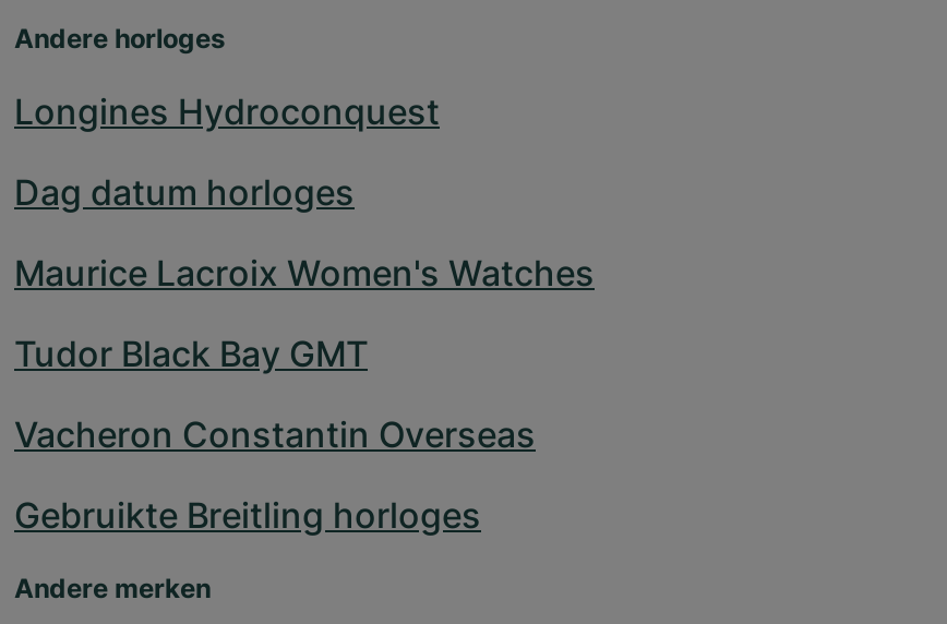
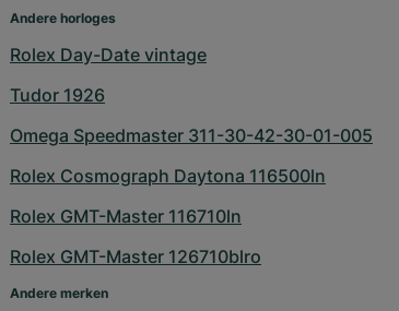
[14,89,440,133] Longines Hydroconquest -> [10,44,207,65] Rolex Day-Date vintage
[14,170,355,214] Dag datum horloges -> [10,84,105,106] Tudor 1926
[14,251,595,295] Maurice Lacroix Women's Watches -> [10,124,373,146] Omega Speedmaster 311-30-42-30-01-005
[14,332,368,375] Tudor Black Bay GMT -> [10,165,326,187] Rolex Cosmograph Daytona 116500ln
[14,412,536,456] Vacheron Constantin Overseas -> [10,205,242,227] Rolex GMT-Master 116710ln
[14,493,481,537] Gebruikte Breitling horloges -> [10,246,261,267] Rolex GMT-Master 126710blro

